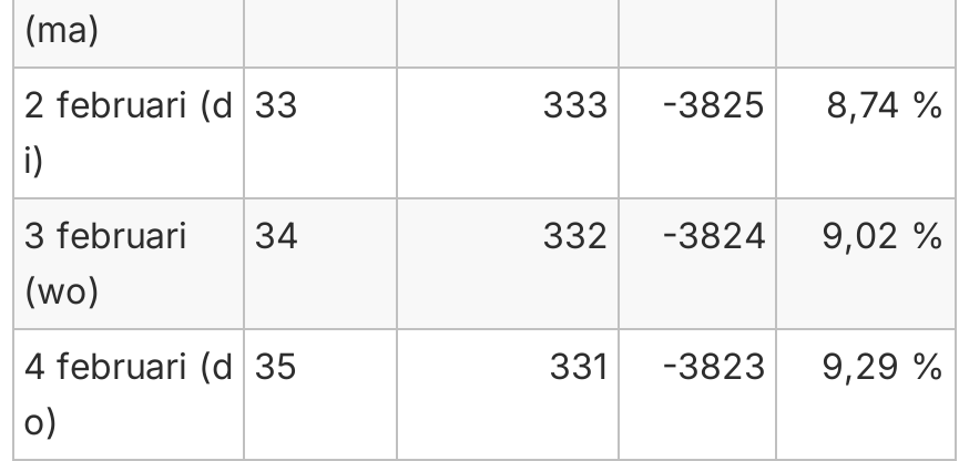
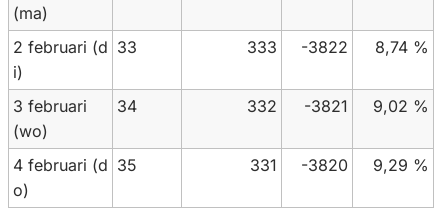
[542,82,946,126] 333 -3825 8,74 % -> [247,37,429,57] 333 -3822 8,74 %
[542,213,946,257] 332 -3824 9,02 % -> [247,96,429,116] 332 -3821 9,02 %
[549,344,946,388] 331 -3823 9,29 % -> [250,155,429,175] 331 -3820 9,29 %

